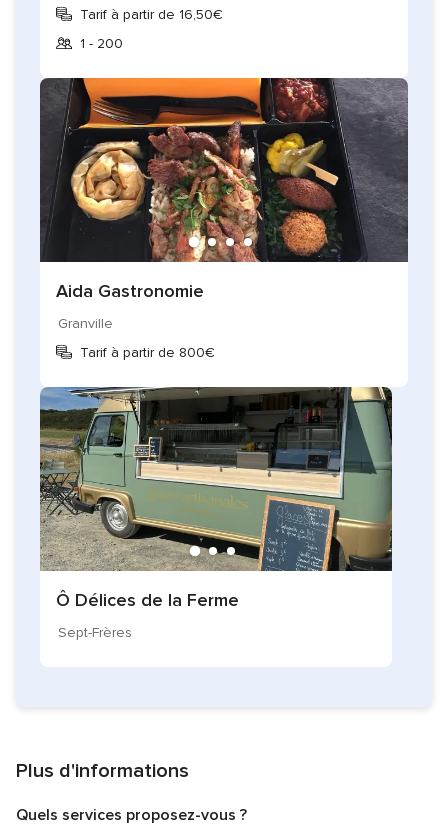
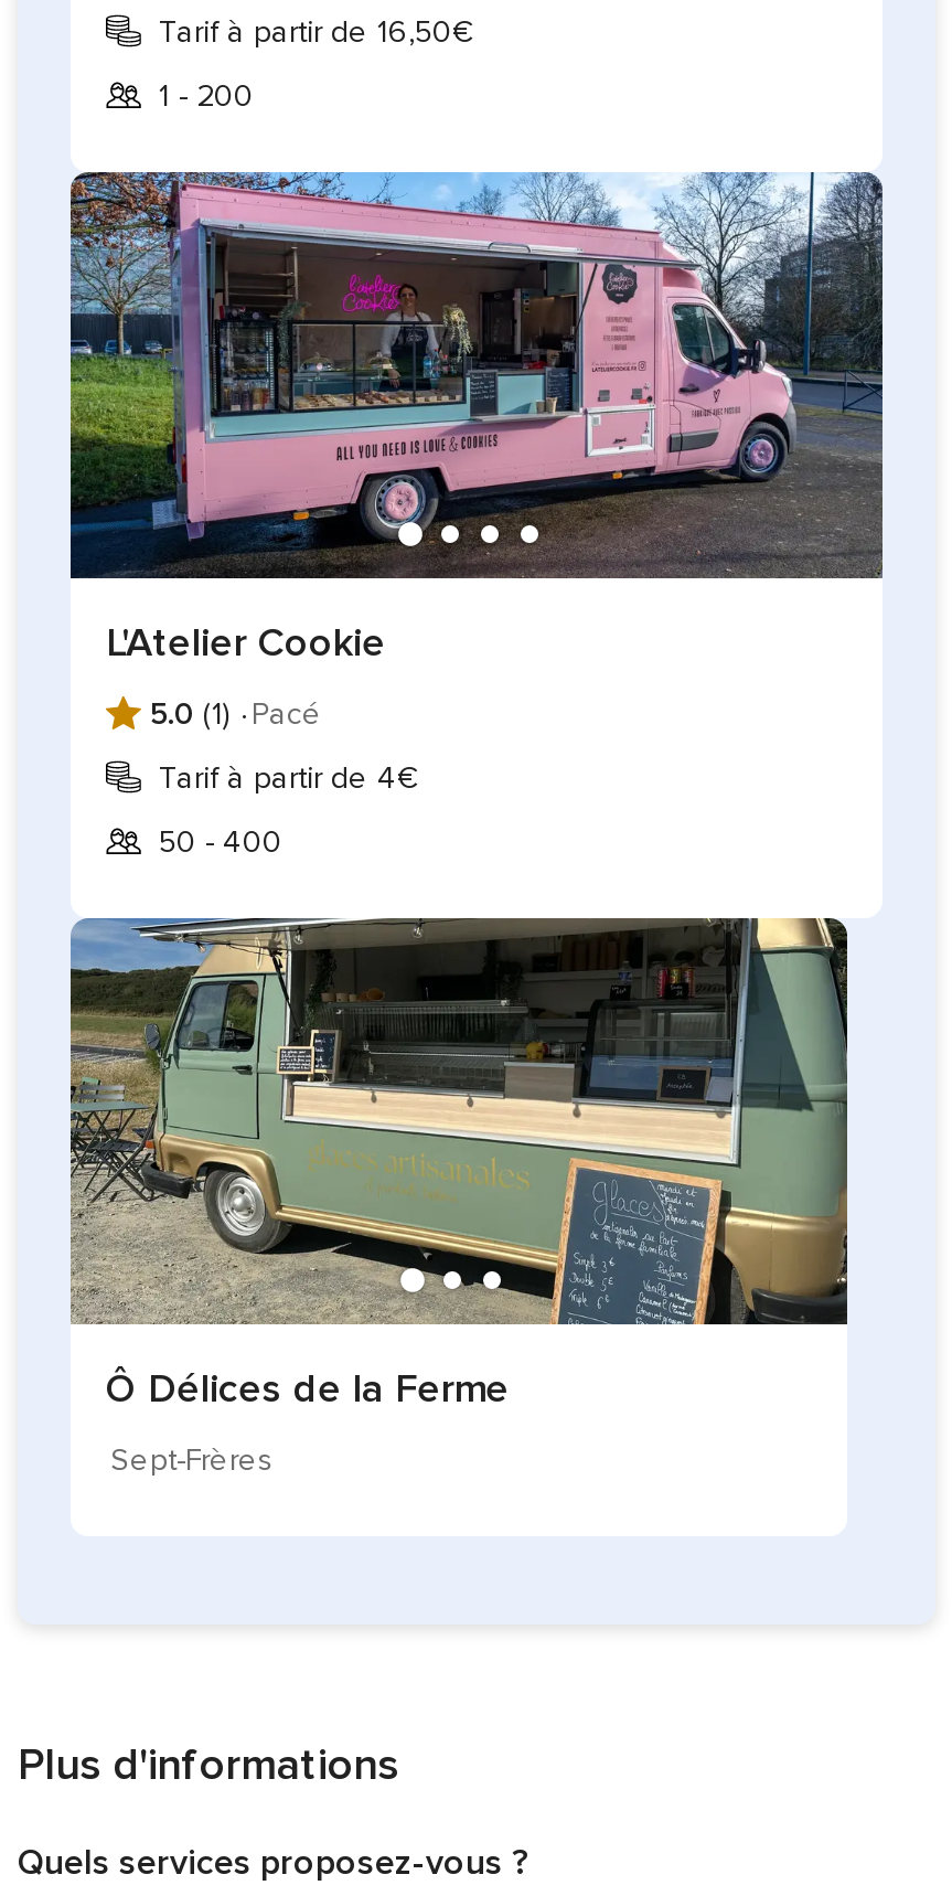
[40,77,408,361] [image] | Aida Gastronomie | Granville | Tarif à partir de 800€ -> [71,170,880,861] [image] | L'Atelier Cookie | 5.0 (1) · Pacé | Tarif à partir de 4€ | 50 - 400

